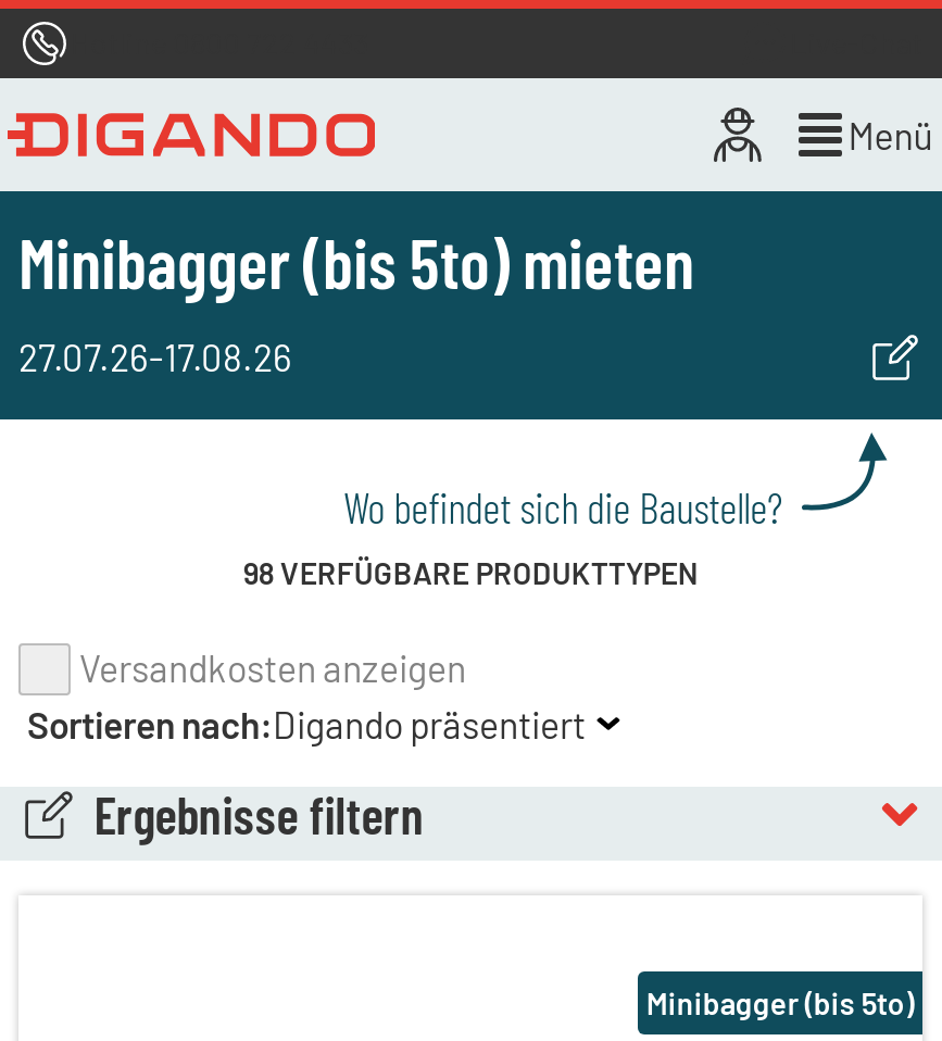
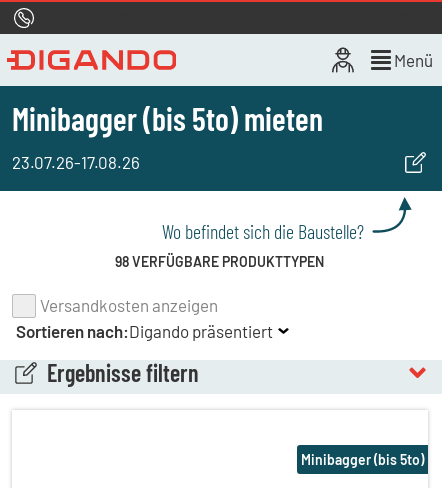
[18,335,292,378] 27.07.26-17.08.26 -> [12,152,140,172] 23.07.26-17.08.26

